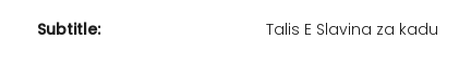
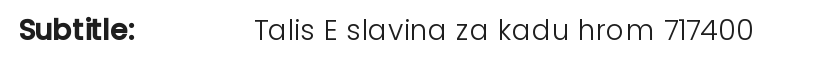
[266,18,438,40] Talis E Slavina za kadu -> [254,9,754,49] Talis E slavina za kadu hrom 717400

